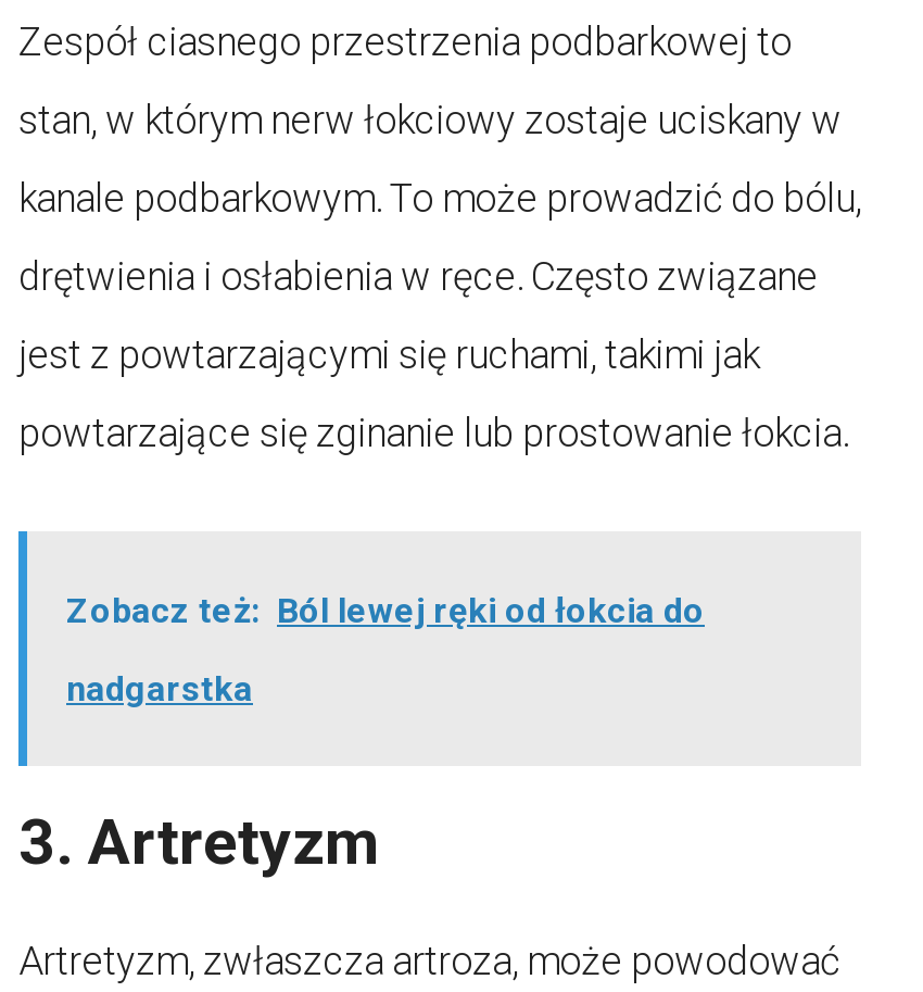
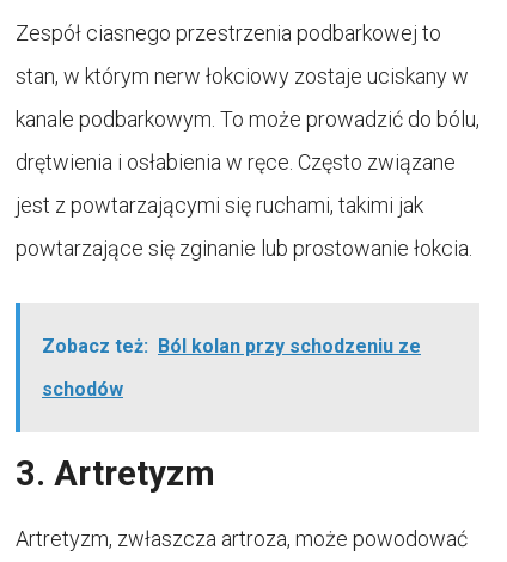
[66,589,705,630] Zobacz też: Ból lewej ręki od łokcia do -> [42,334,421,357] Zobacz też: Ból kolan przy schodzeniu ze
[66,667,253,709] nadgarstka -> [42,377,123,400] schodów

